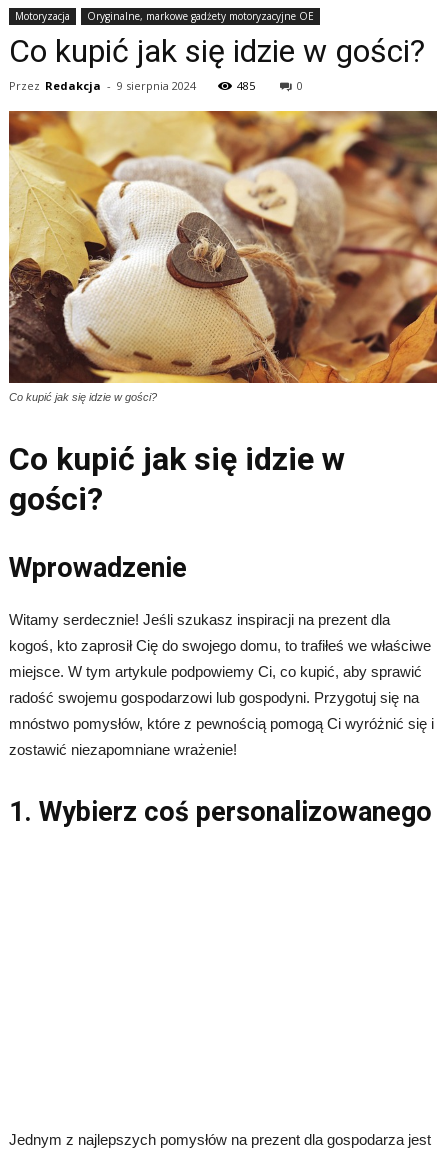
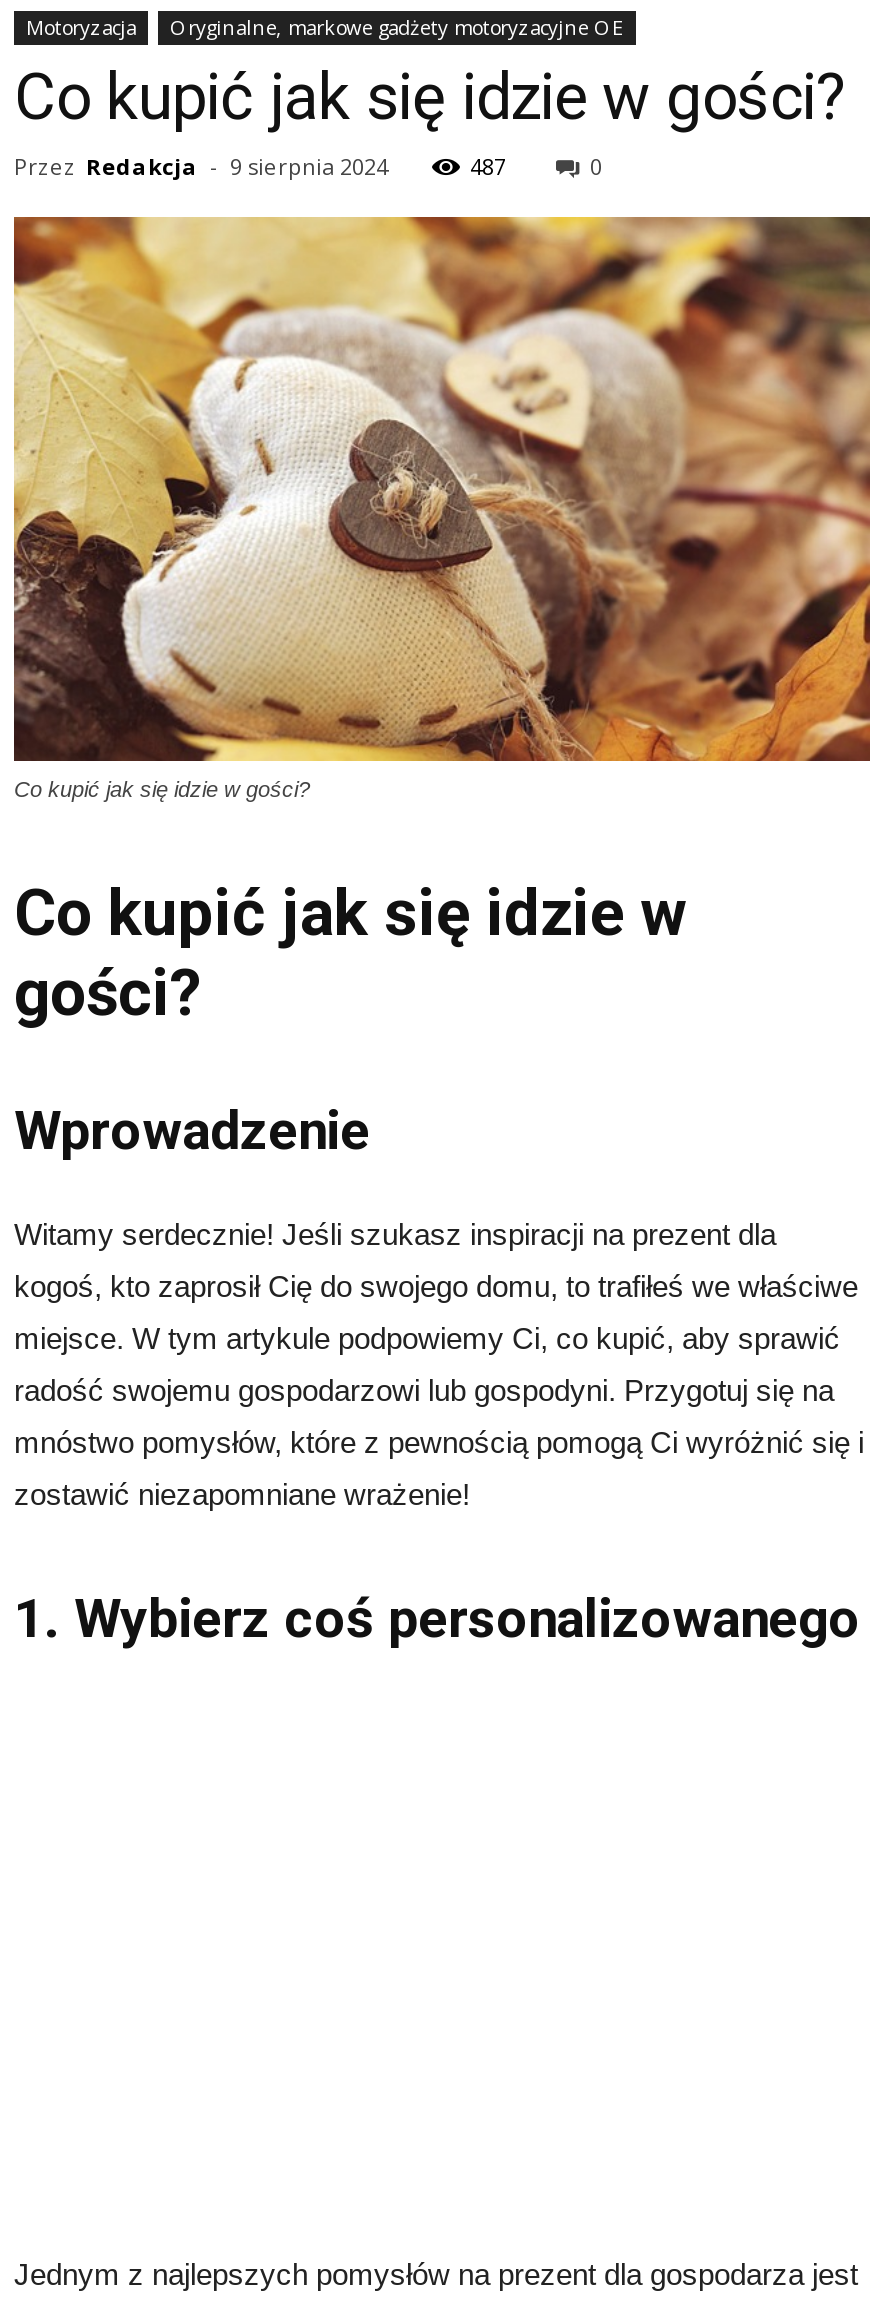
[237,78,255,93] 485 -> [470,151,506,181] 487

